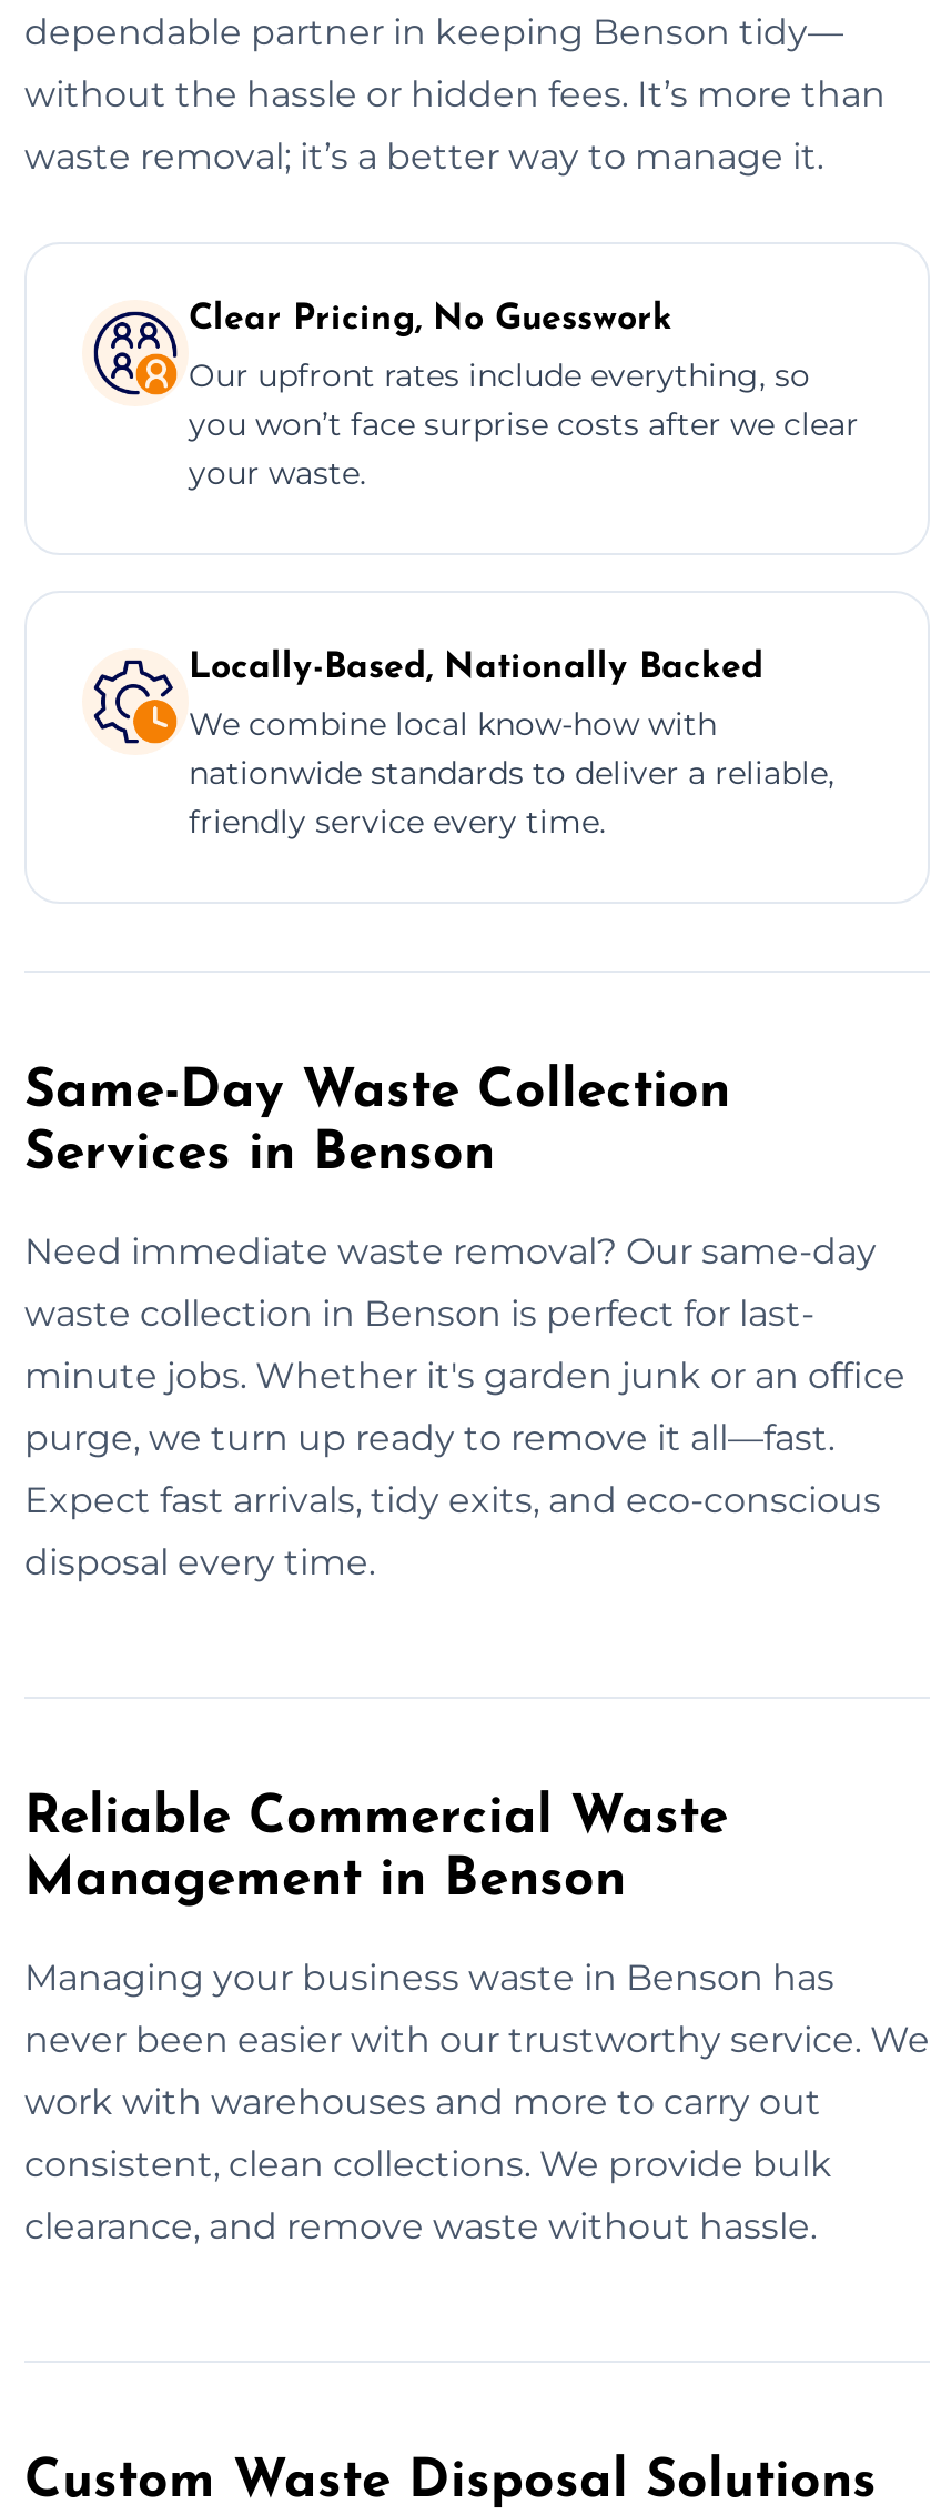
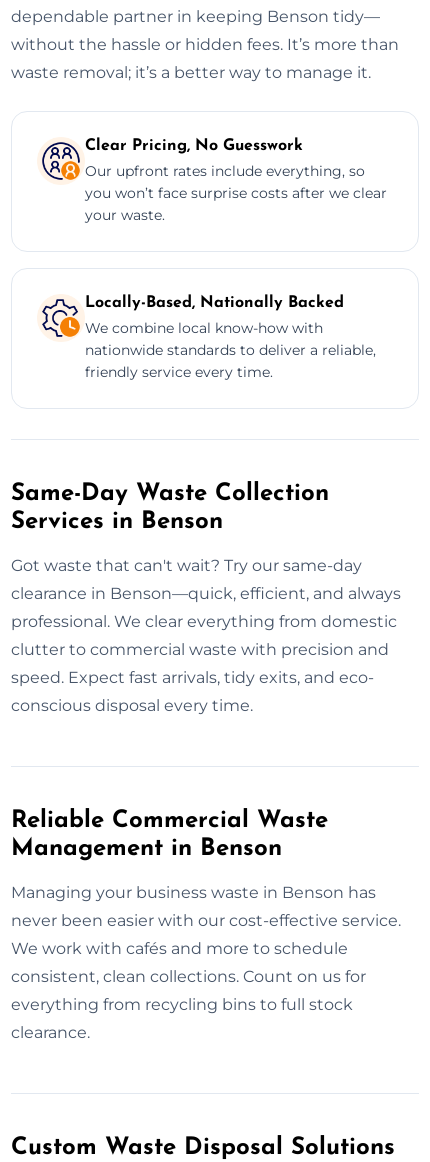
[24,1230,877,1272] Need immediate waste removal? Our same-day -> [11,556,362,575] Got waste that can't wait? Try our same-day
[24,1292,814,1334] waste collection in Benson is perfect for last- -> [11,584,401,603] clearance in Benson—quick, efficient, and always
[24,1354,905,1396] minute jobs. Whether it's garden junk or an office -> [11,612,397,631] professional. We clear everything from domestic
[24,1416,834,1458] purge, we turn up ready to remove it all—fast. -> [11,640,389,659] clutter to commercial waste with precision and
[24,1478,881,1521] Expect fast arrivals, tidy exits, and eco-conscious -> [11,668,374,687] speed. Expect fast arrivals, tidy exits, and eco-
[24,1541,375,1583] disposal every time. -> [11,696,253,715] conscious disposal every time.
[24,2018,930,2247] never been easier with our trustworthy service. We | work with warehouses and more to carry out | consistent, clean collections. We provide bulk | clearance, and remove waste without hassle. -> [11,911,401,1042] never been easier with our cost-effective service. | We work with cafés and more to schedule | consistent, clean collections. Count on us for | everything from recycling bins to full stock | clearance.

